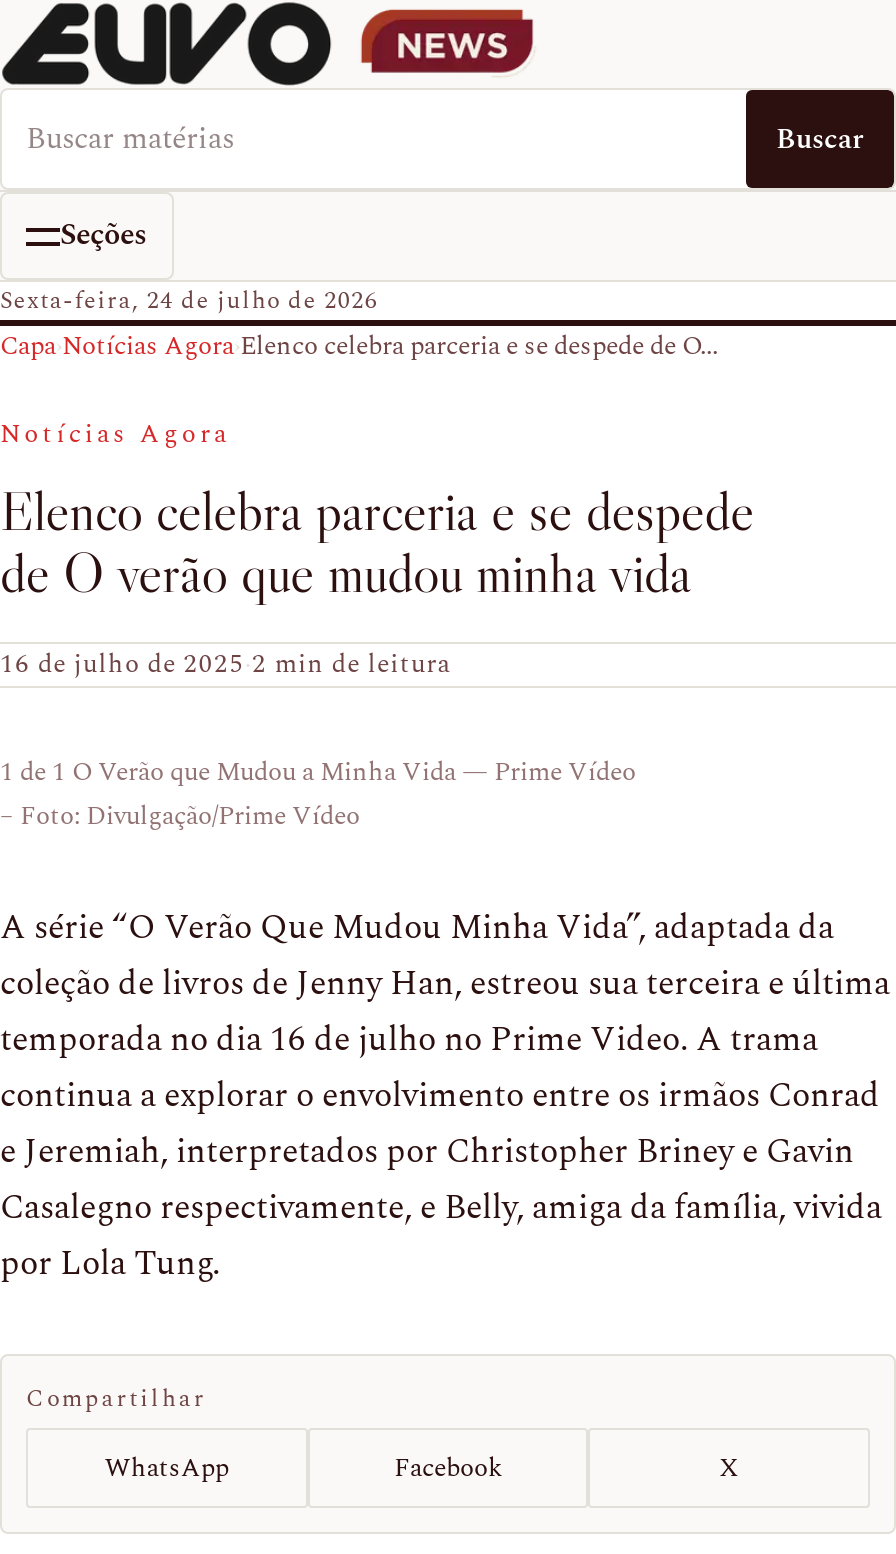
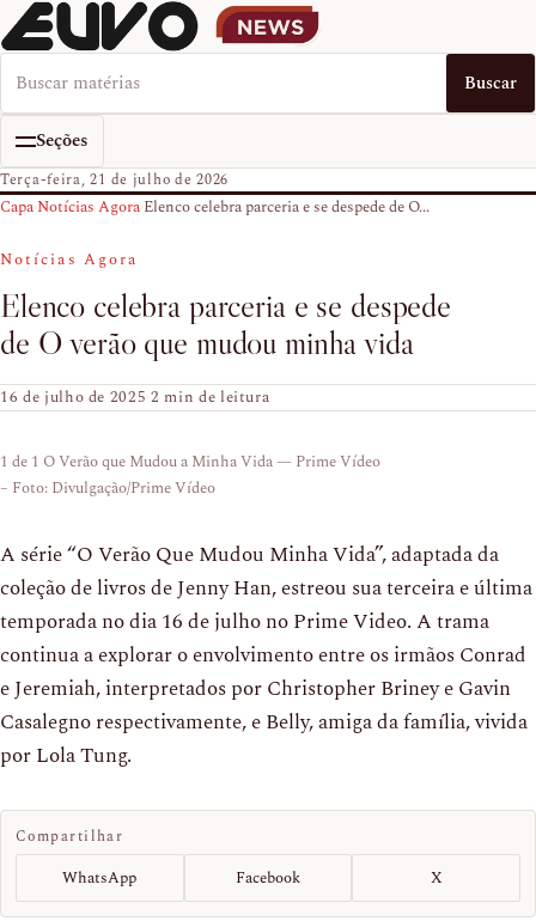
[0,282,378,320] Sexta-feira, 24 de julho de 2026 -> [0,169,229,191] Terça-feira, 21 de julho de 2026

